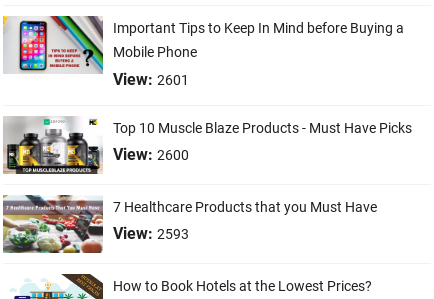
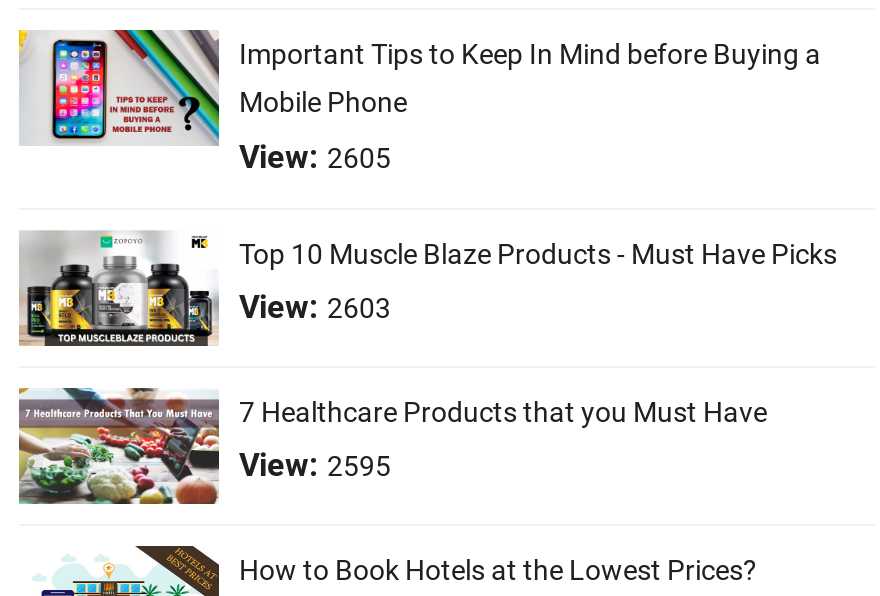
[113,70,189,89] View: 2601 -> [239,137,391,175] View: 2605
[113,145,189,164] View: 2600 -> [239,288,391,326] View: 2603
[113,224,189,243] View: 2593 -> [239,446,391,484] View: 2595

